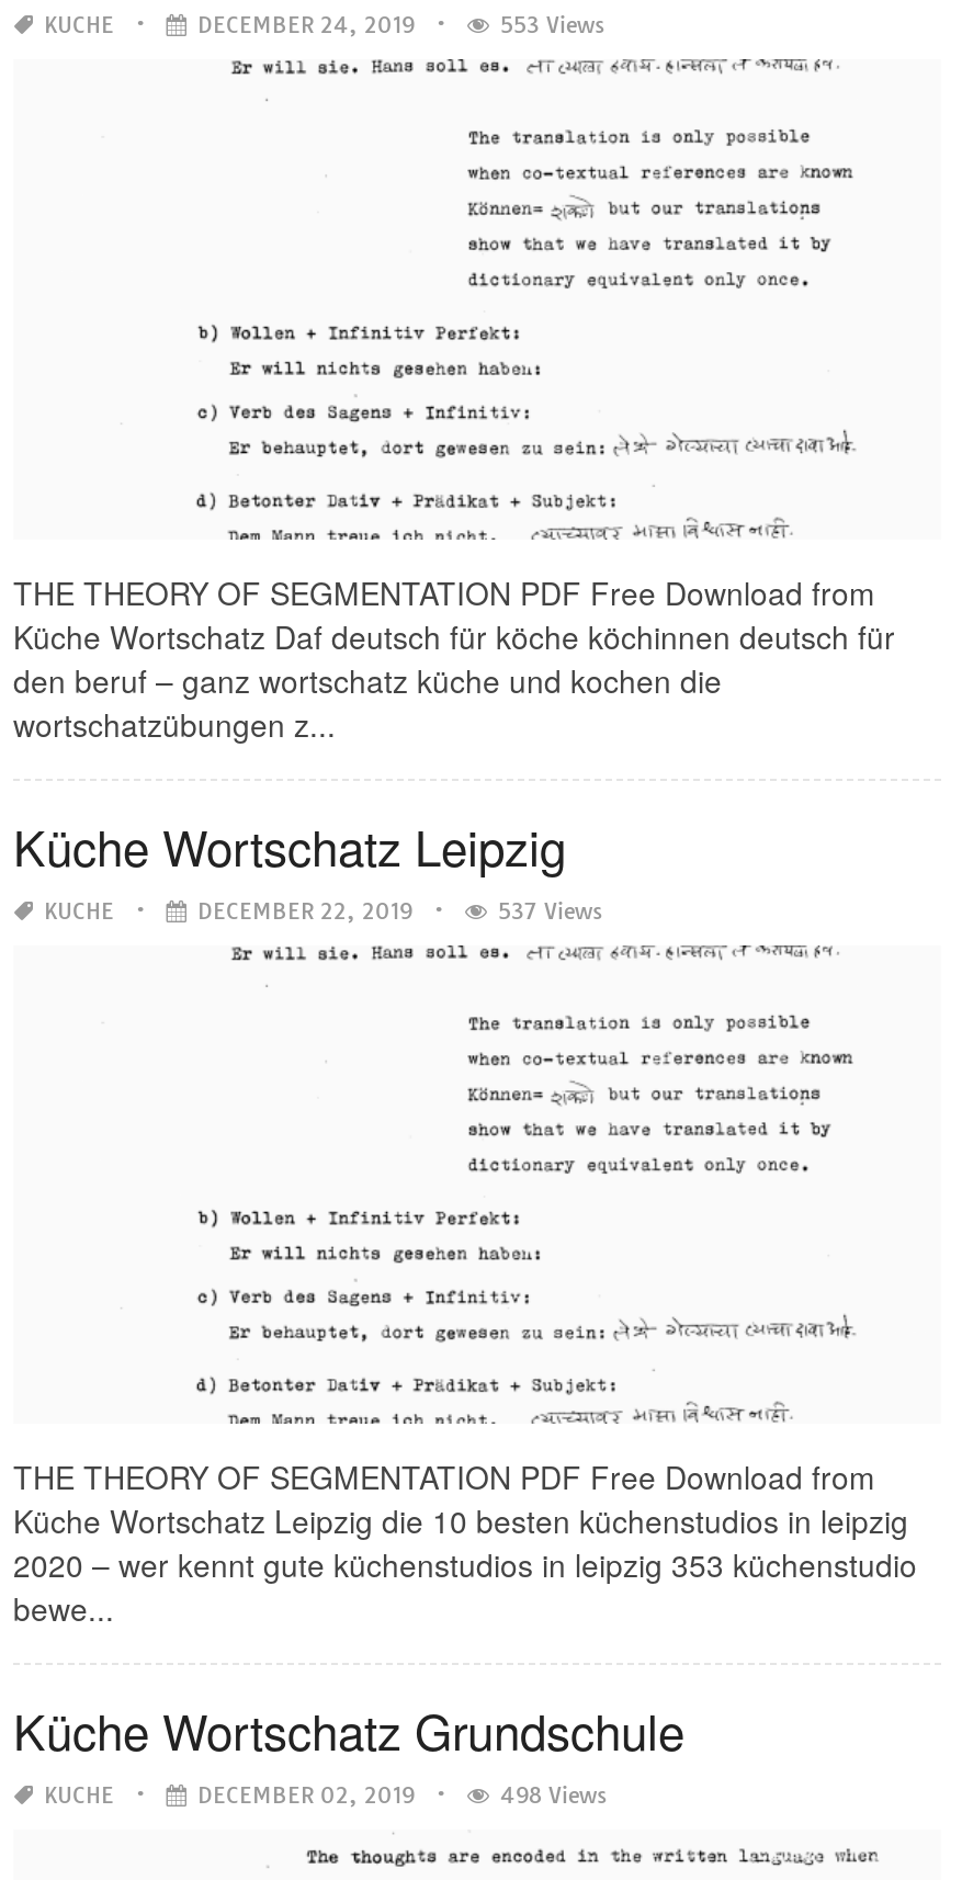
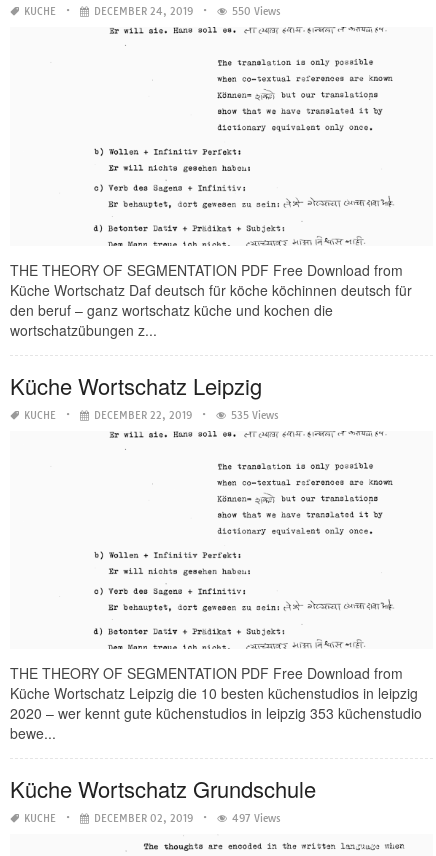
[500,11,606,39] 553 Views -> [232,5,281,18] 550 Views
[498,896,603,925] 537 Views -> [231,409,279,422] 535 Views
[500,1782,608,1810] 498 Views -> [232,812,281,825] 497 Views

